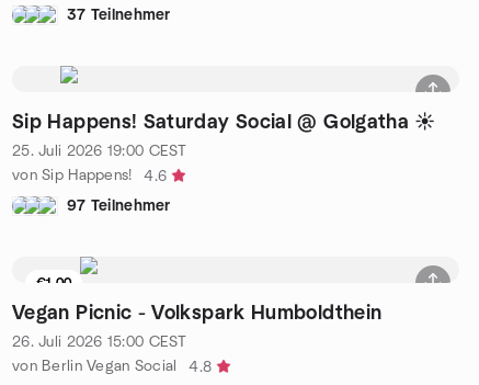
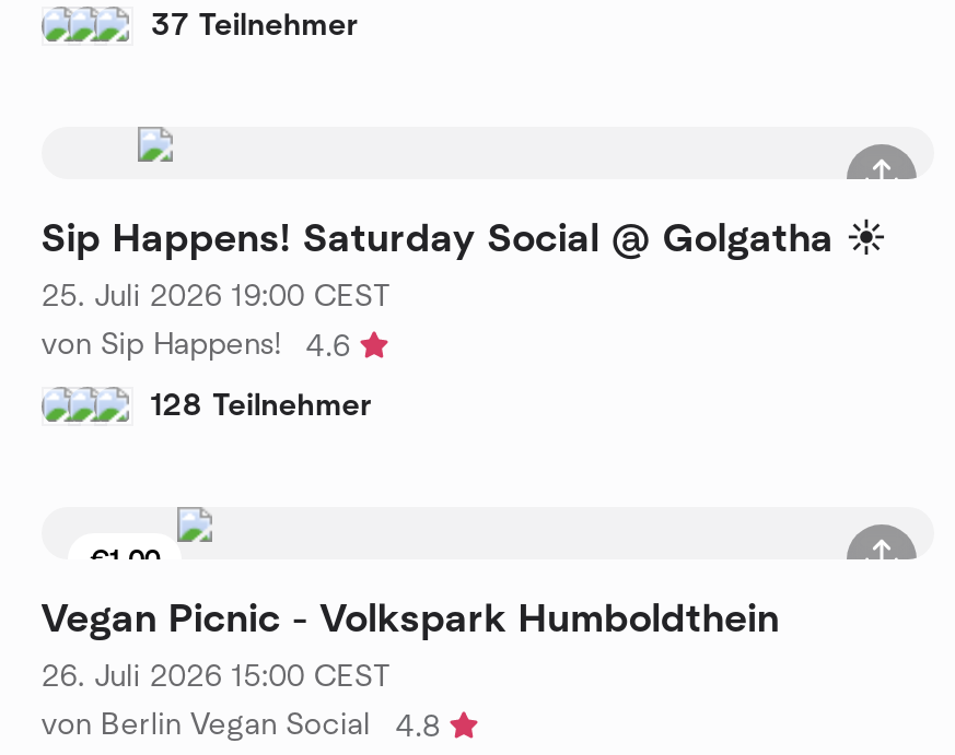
[67,198,171,213] 97 Teilnehmer -> [151,390,372,421] 128 Teilnehmer

